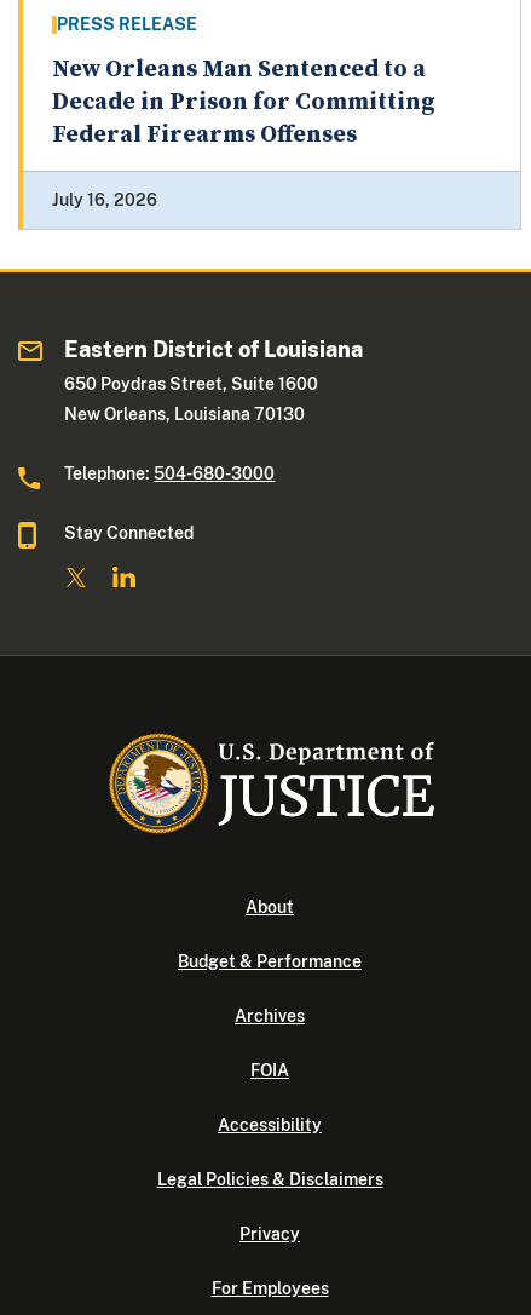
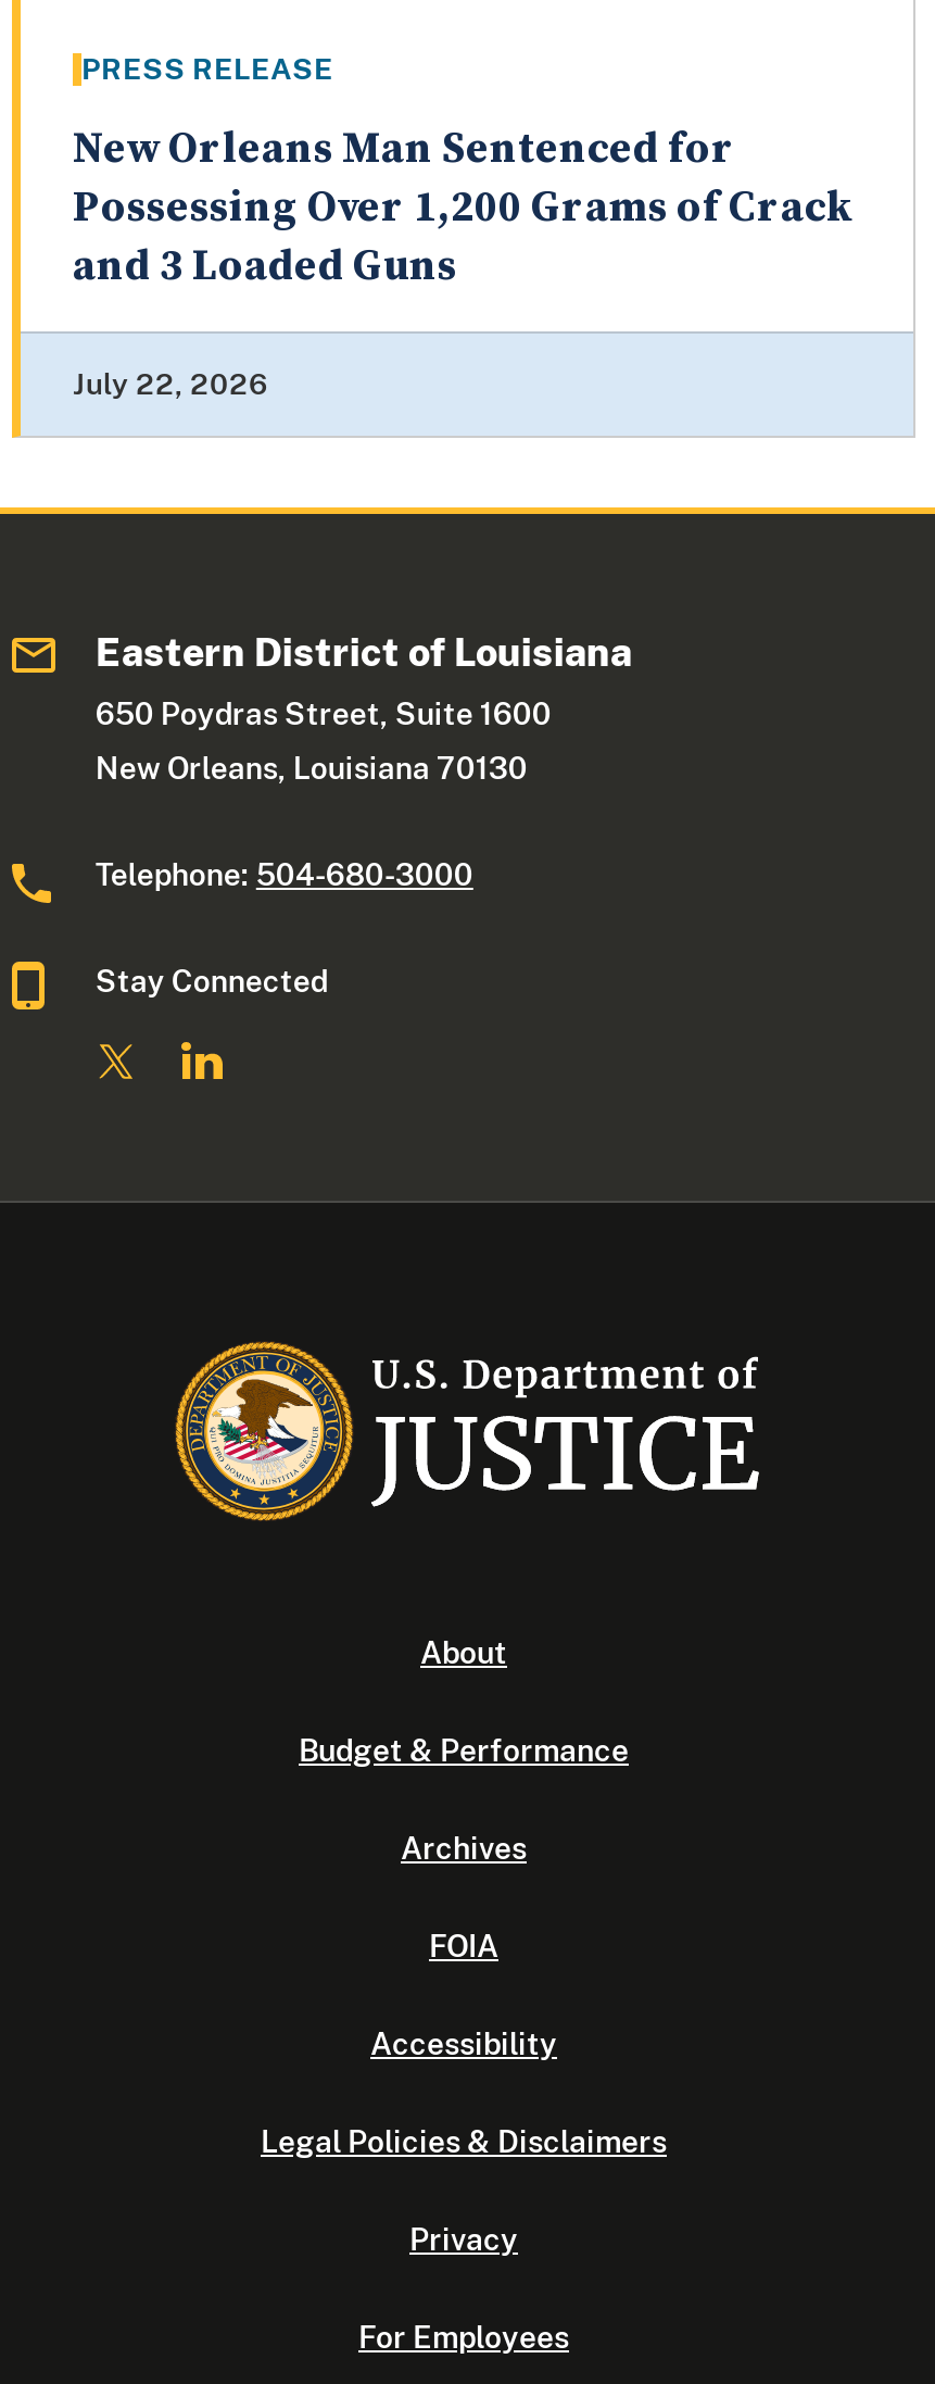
[52,55,435,150] New Orleans Man Sentenced to a | Decade in Prison for Committing | Federal Firearms Offenses -> [73,123,855,295] New Orleans Man Sentenced for | Possessing Over 1,200 Grams of Crack | and 3 Loaded Guns
[52,190,157,210] July 16, 2026 -> [73,367,268,401] July 22, 2026

